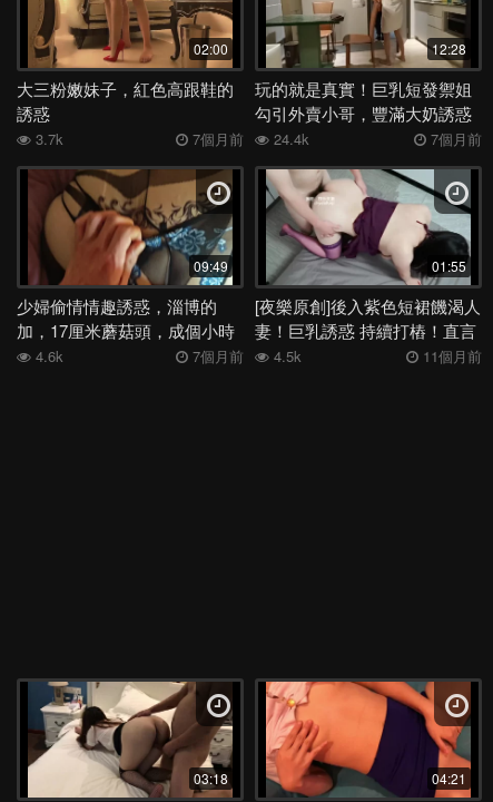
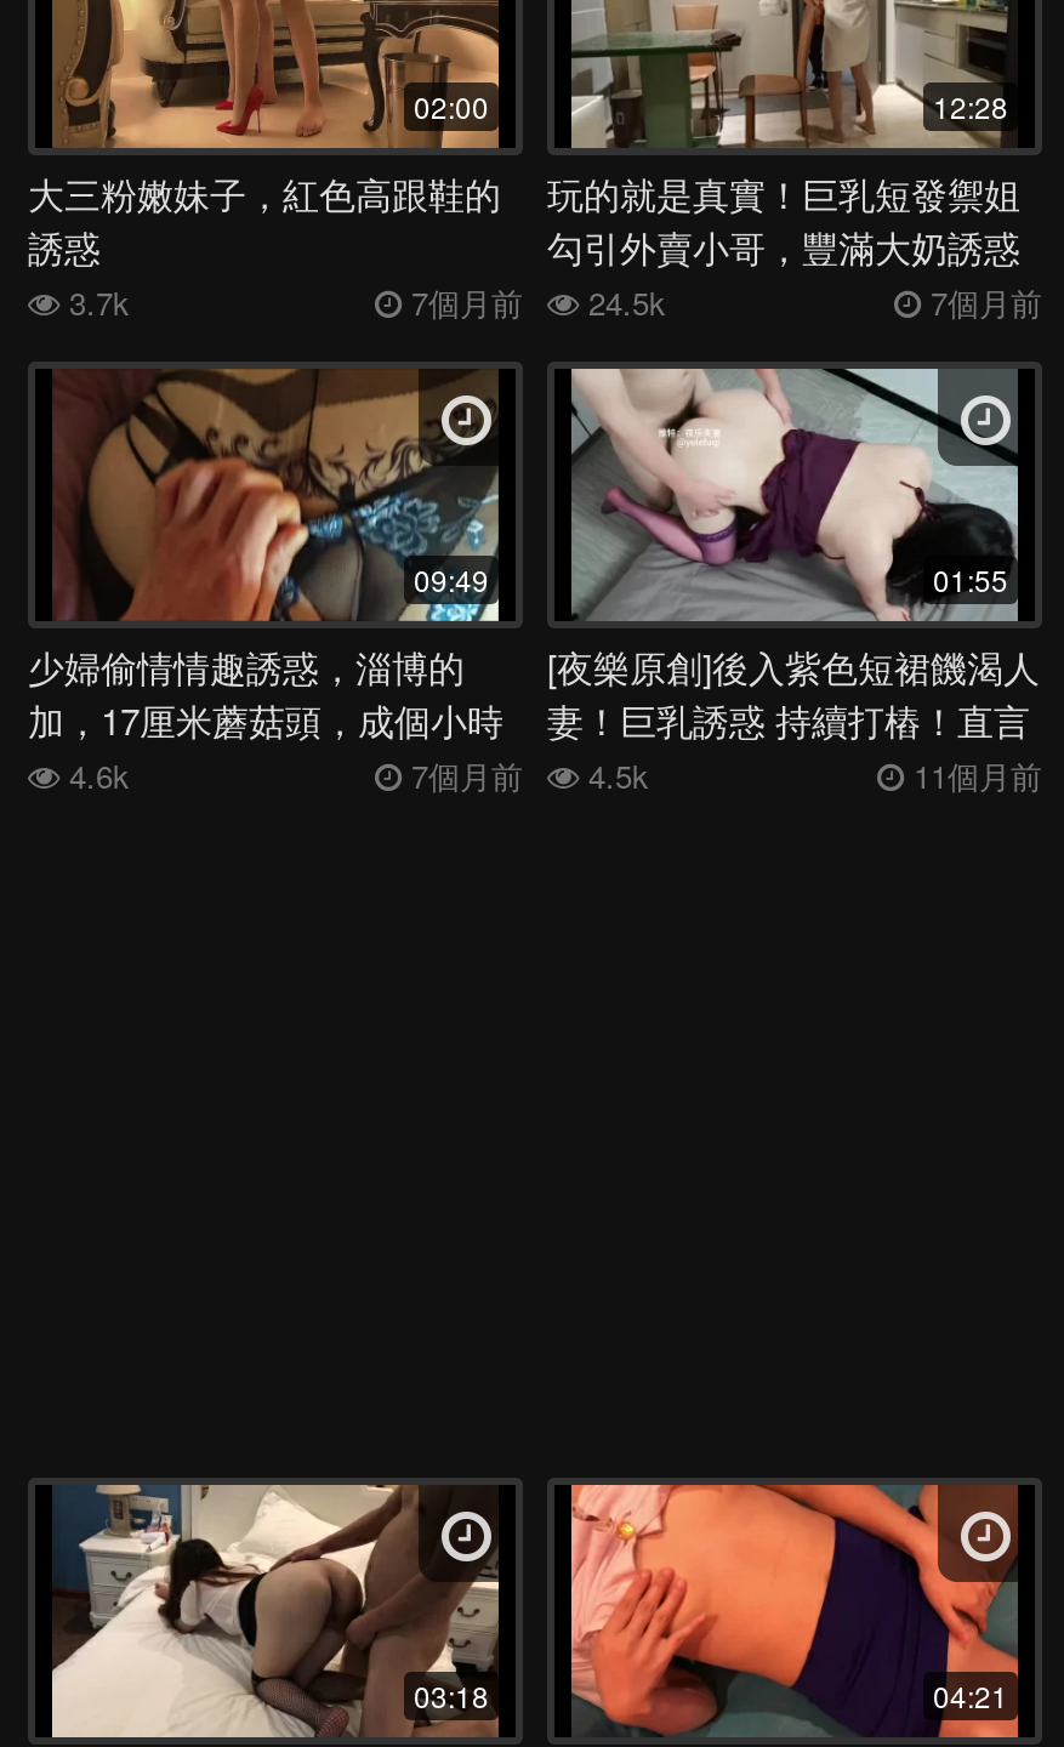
[193,128,309,150] 7個月前 24.4k -> [411,280,666,326] 7個月前 24.5k

